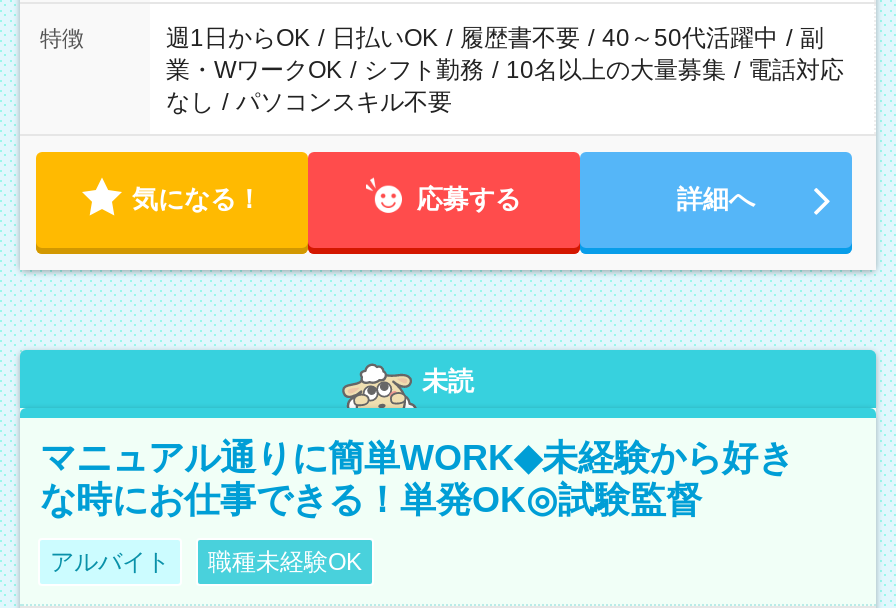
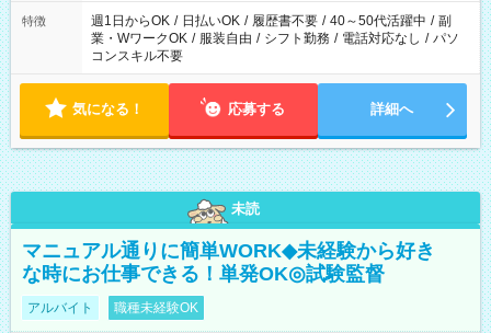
[166,56,844,116] 業・WワークOK / シフト勤務 / 10名以上の大量募集 / 電話対応 | なし / パソコンスキル不要 -> [91,31,459,64] 業・WワークOK / 服装自由 / シフト勤務 / 電話対応なし / パソ | コンスキル不要

